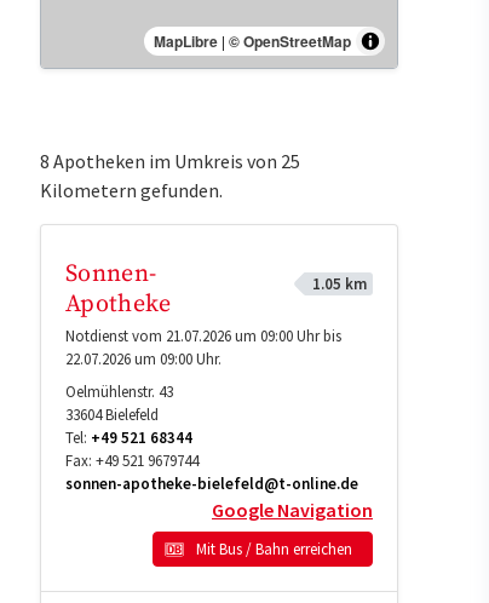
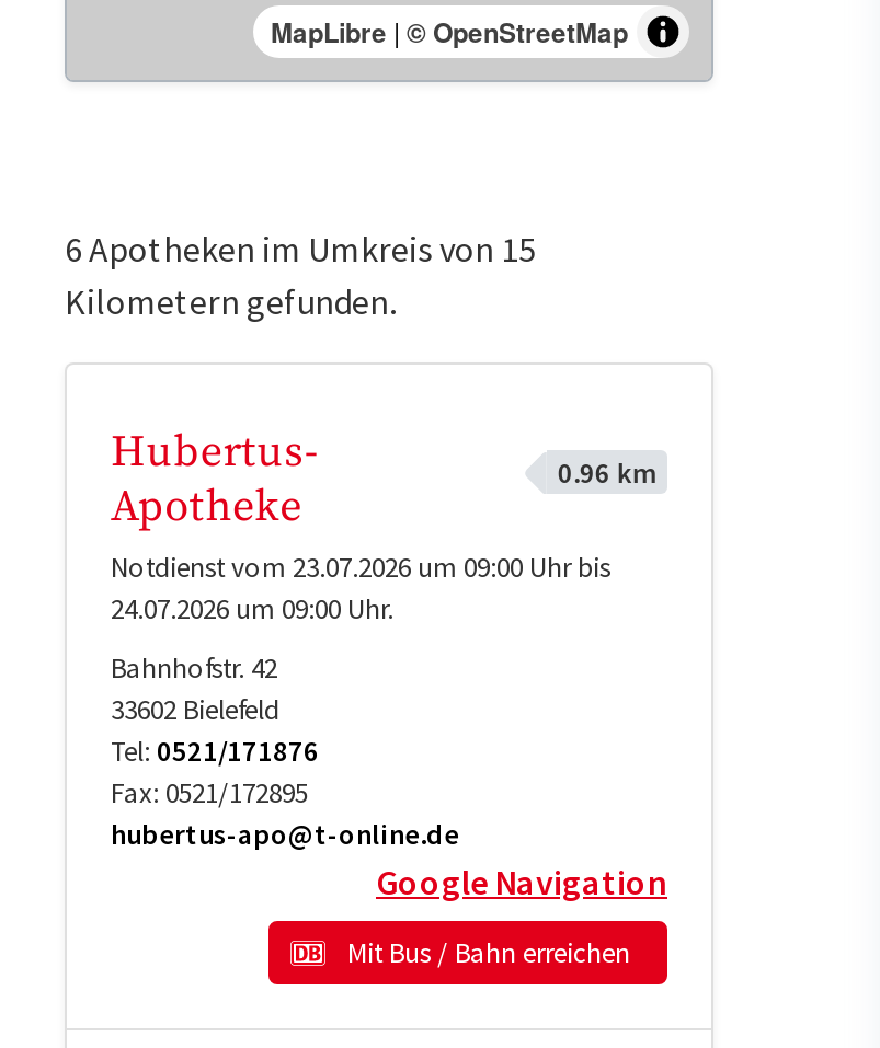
[40,149,300,173] 8 Apotheken im Umkreis von 25 -> [65,227,536,271] 6 Apotheken im Umkreis von 15
[65,259,156,289] Sonnen- -> [111,426,318,481] Hubertus-
[312,274,367,294] 1.05 km -> [557,454,656,491] 0.96 km
[65,326,341,370] Notdienst vom 21.07.2026 um 09:00 Uhr bis | 22.07.2026 um 09:00 Uhr. -> [111,549,610,627] Notdienst vom 23.07.2026 um 09:00 Uhr bis | 24.07.2026 um 09:00 Uhr.
[65,382,358,495] Oelmühlenstr. 43 | 33604 Bielefeld | Tel: +49 521 68344 | Fax: +49 521 9679744 | sonnen-apotheke-bielefeld@t-online.de -> [111,649,459,853] Bahnhofstr. 42 | 33602 Bielefeld | Tel: 0521/171876 | Fax: 0521/172895 | hubertus-apo@t-online.de

